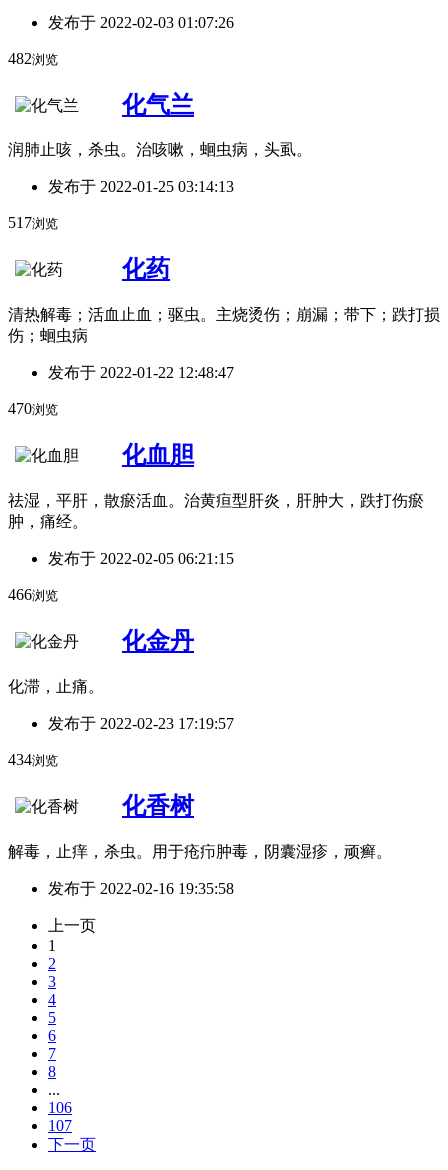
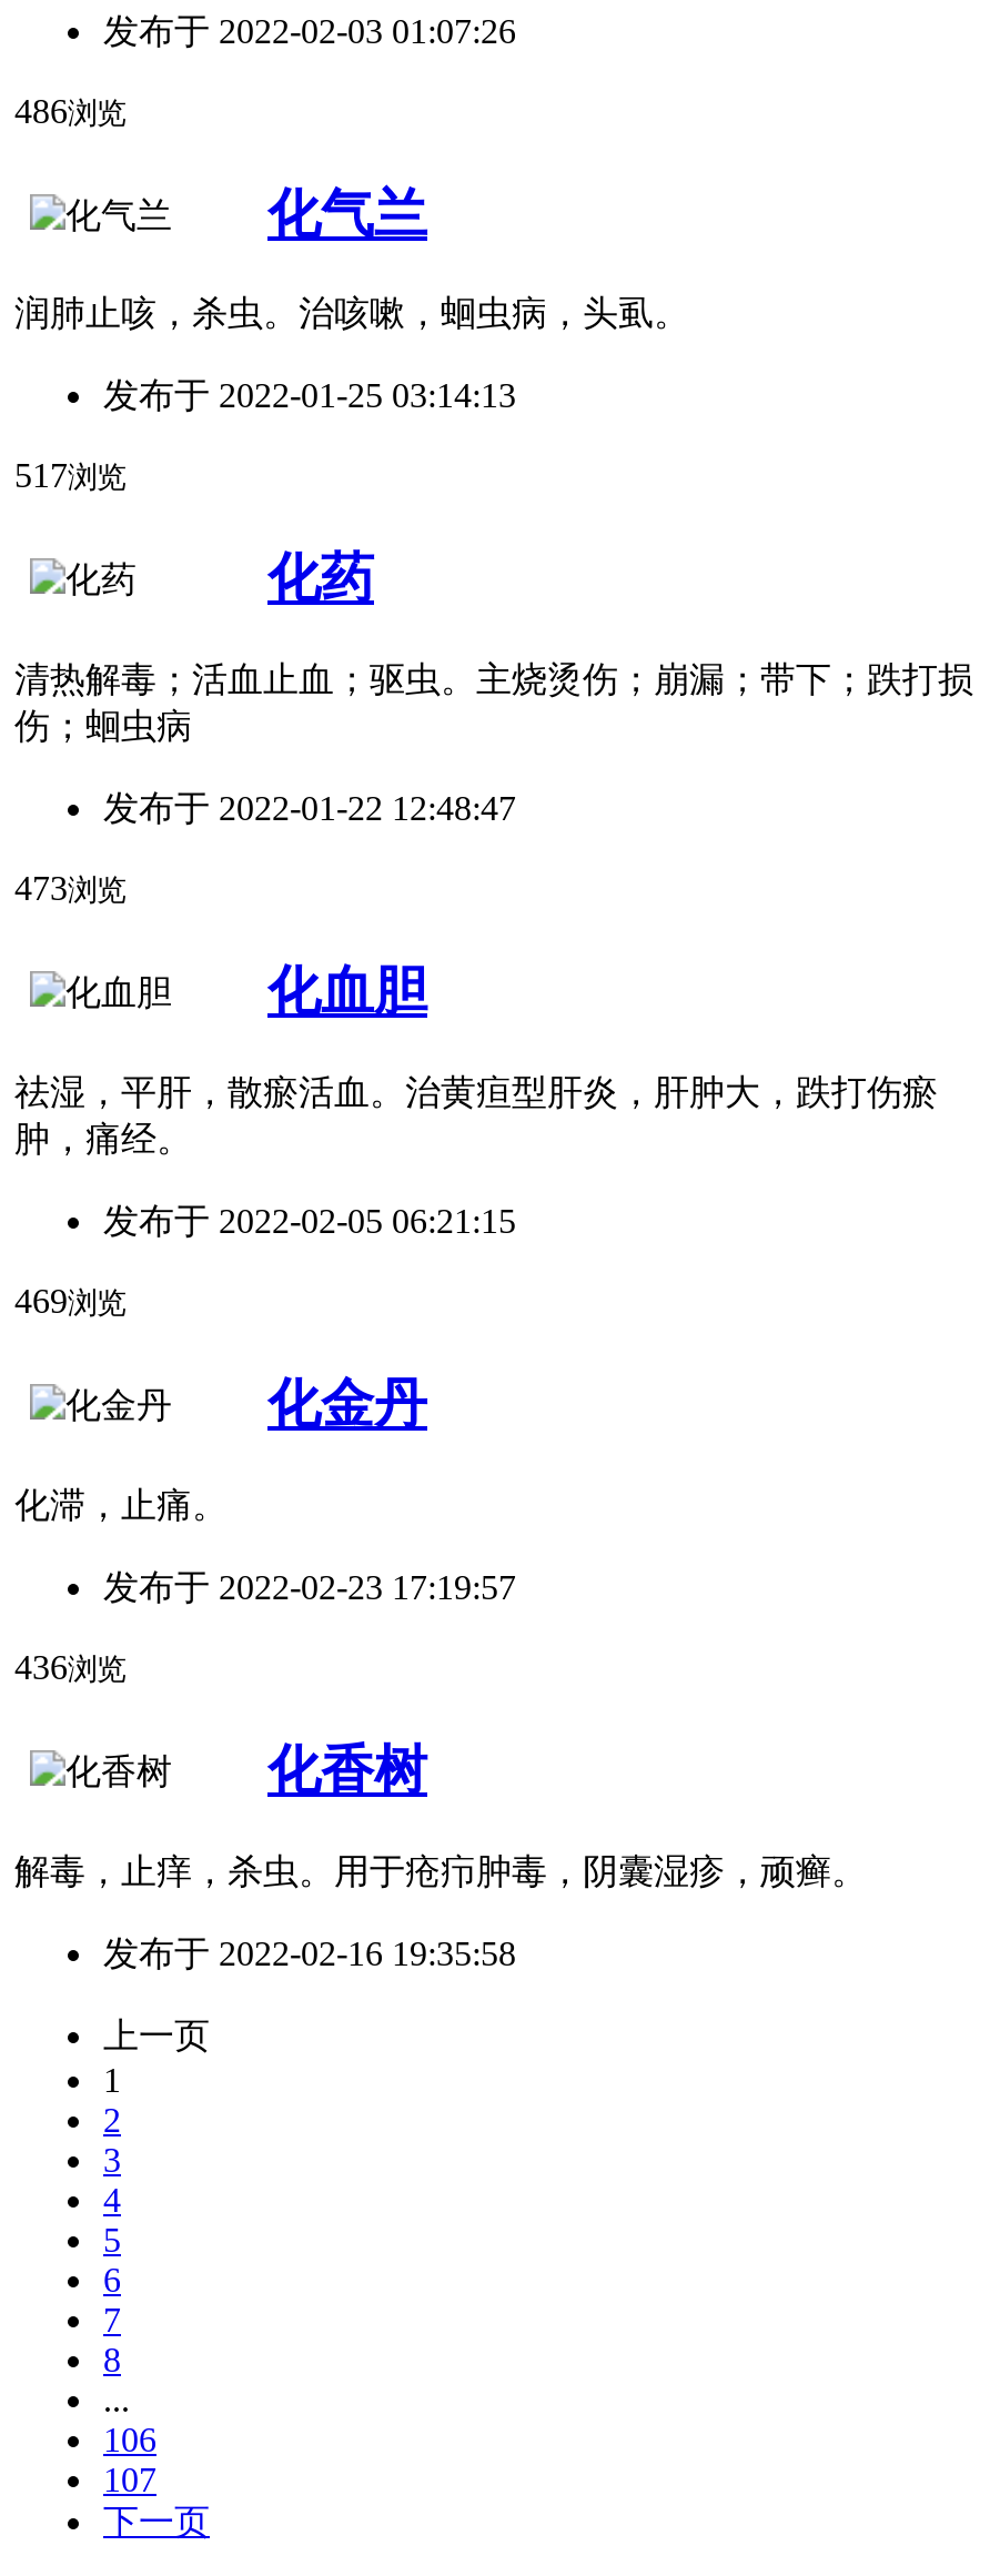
[8,50,58,67] 482浏览 -> [14,91,125,129] 486浏览
[8,400,58,417] 470浏览 -> [14,869,125,907] 473浏览
[8,586,58,603] 466浏览 -> [14,1282,125,1320] 469浏览
[8,751,58,768] 434浏览 -> [14,1648,125,1685] 436浏览

